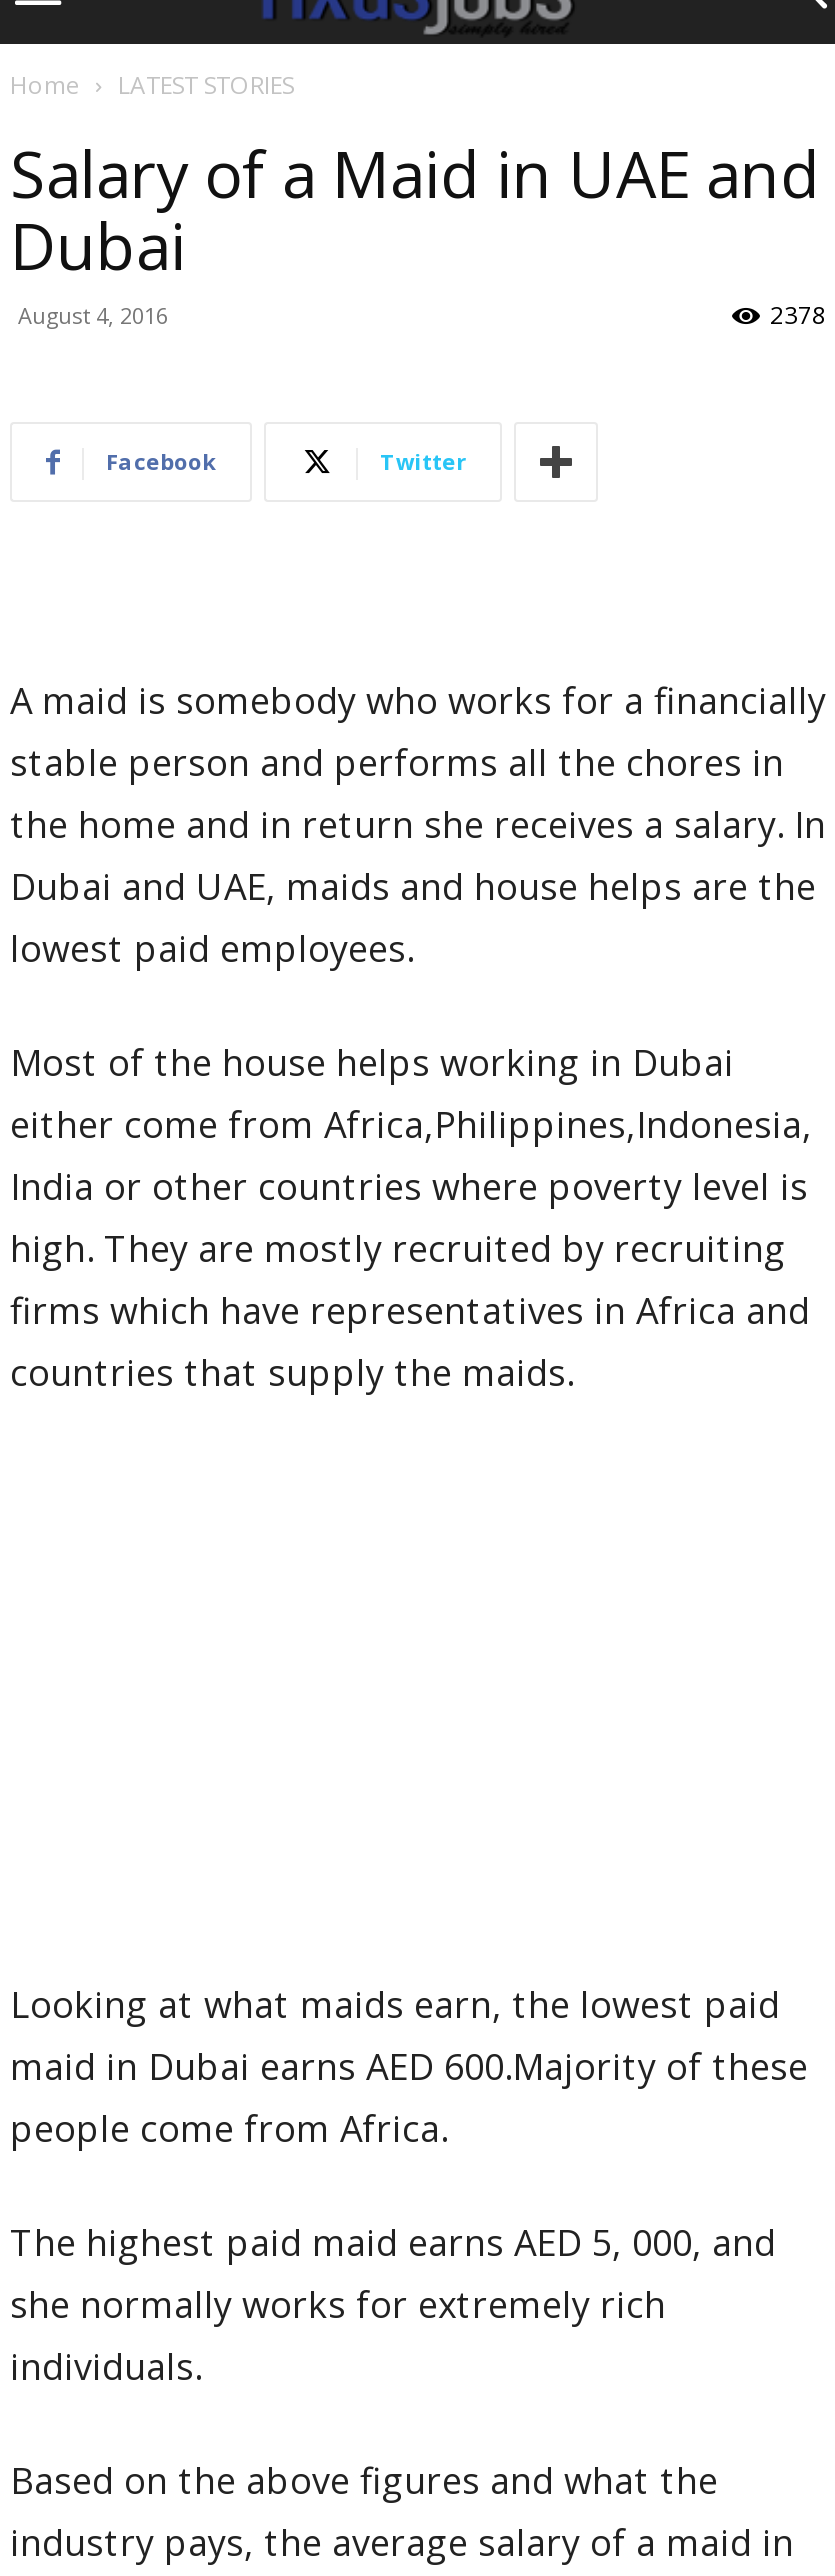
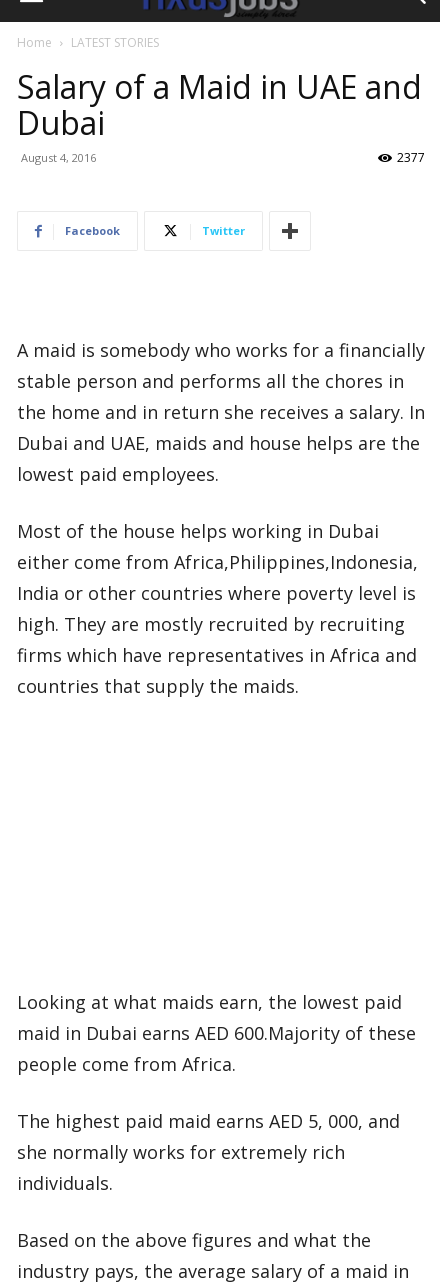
[770,298,826,332] 2378 -> [397,149,425,166] 2377

